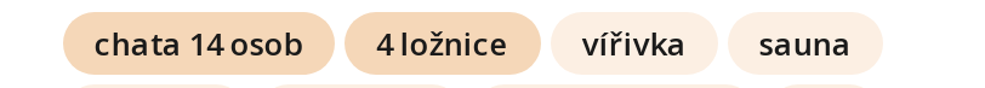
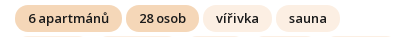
[94,21,509,65] chata 14 osob | 4 ložnice -> [28,9,186,27] 6 apartmánů | 28 osob

